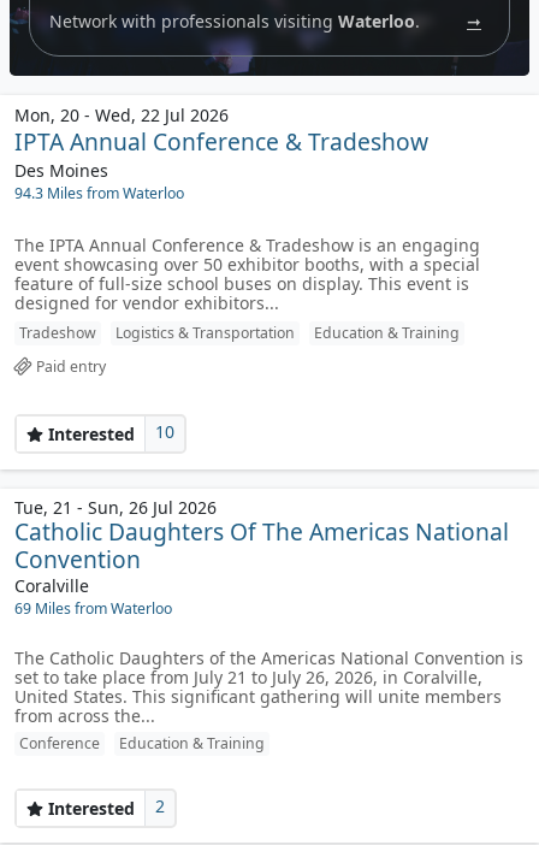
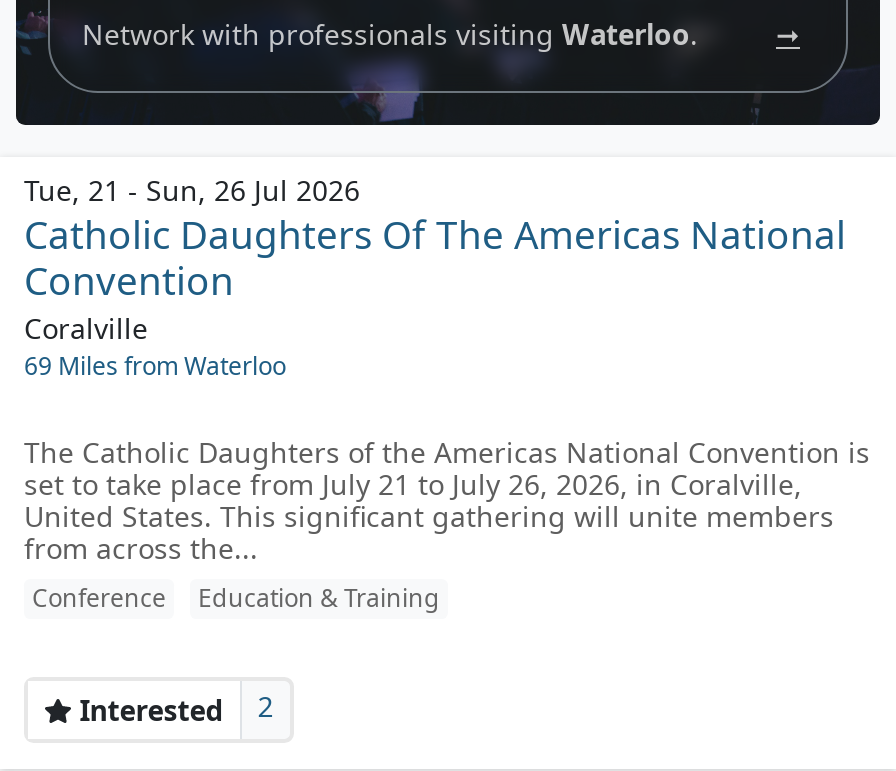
[14,104,480,445] Mon, 20 - Wed, 22 Jul 2026 | IPTA Annual Conference & Tradeshow | Des Moines | 94.3 Miles from Waterloo | The IPTA Annual Conference & Tradeshow is an engaging | event showcasing over 50 exhibitor booths, with a special | feature of full-size school buses on display. This event is | designed for vendor exhibitors... | Tradeshow | Logistics & Transportation | Education & Training | Paid entry | Interested | 10 -> none

